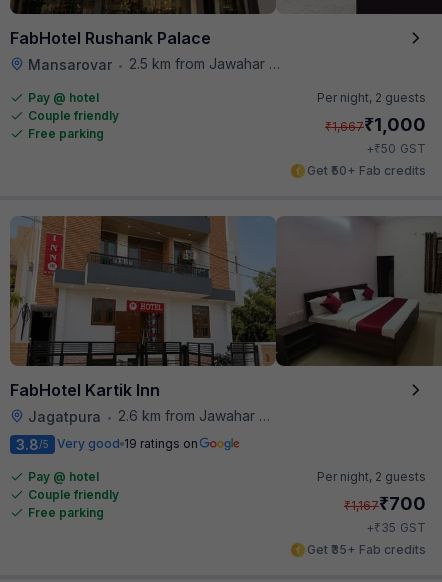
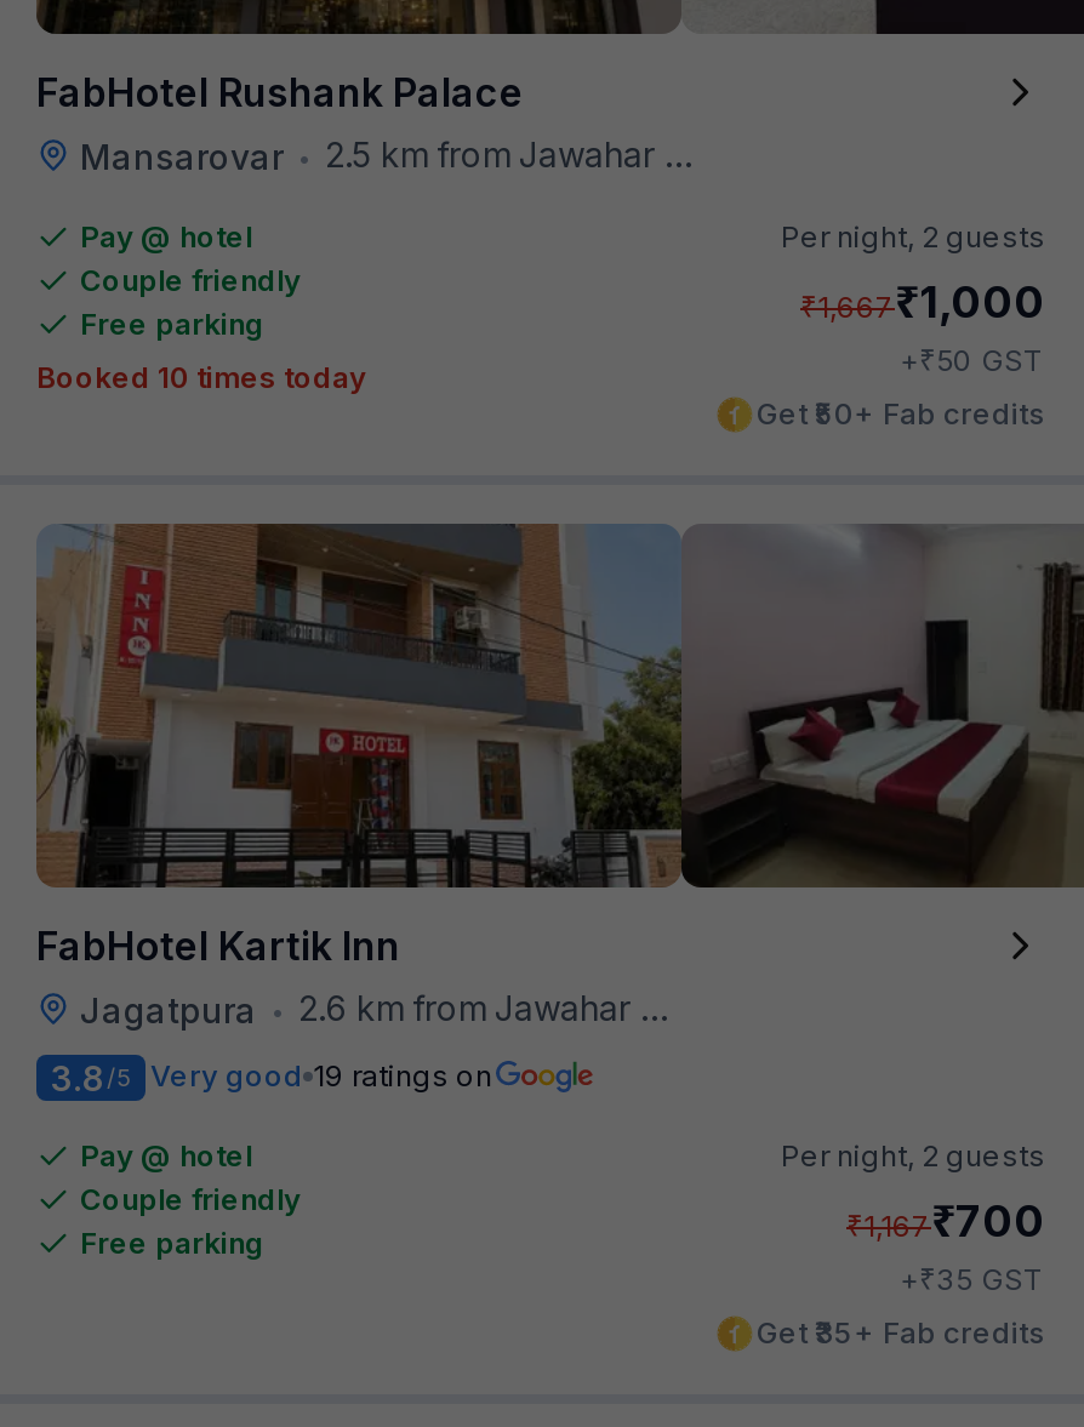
none -> [36,358,366,394] Booked 10 times today

